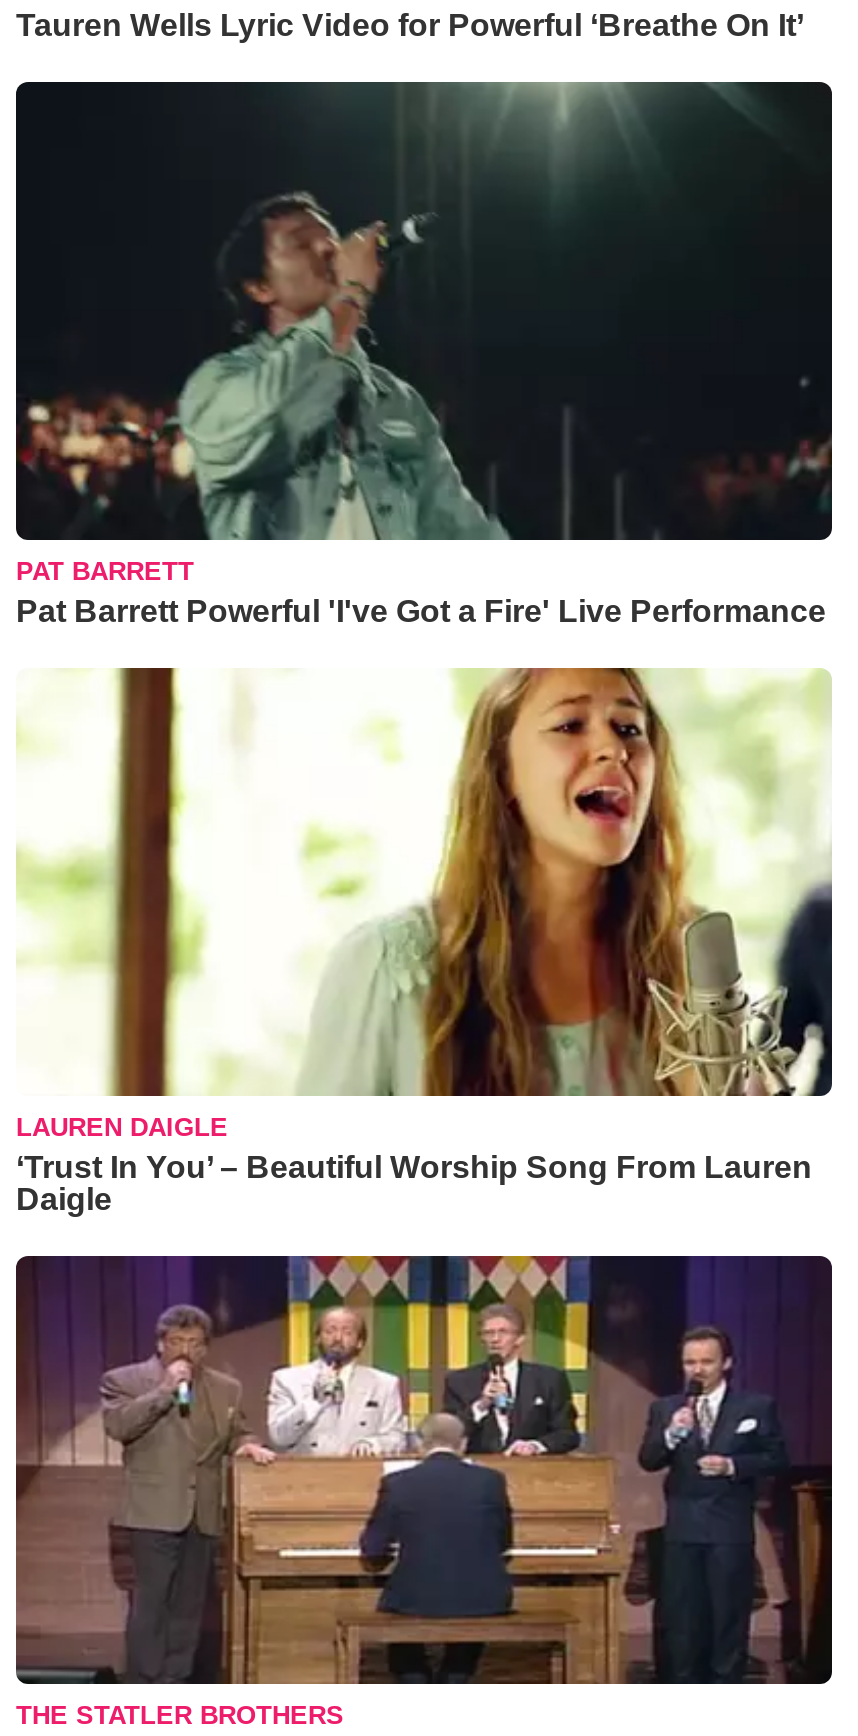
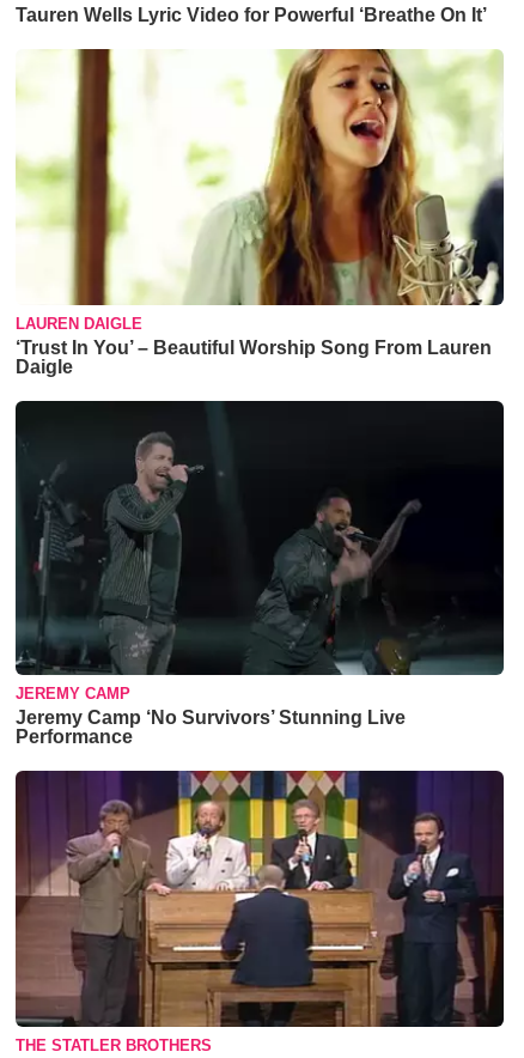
[14,80,834,628] [image] | PAT BARRETT | Pat Barrett Powerful 'I've Got a Fire' Live Performance -> none
moved [14,664,834,1216] -> [14,45,505,377]: [image] | LAUREN DAIGLE | ‘Trust In You’ – Beautiful Worship Song From Lauren | Daigle
none -> [14,405,504,747] [image] | JEREMY CAMP | Jeremy Camp ‘No Survivors’ Stunning Live | Performance

